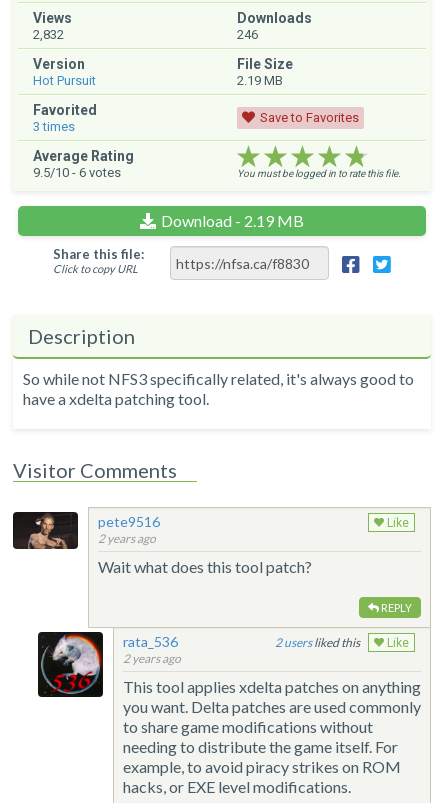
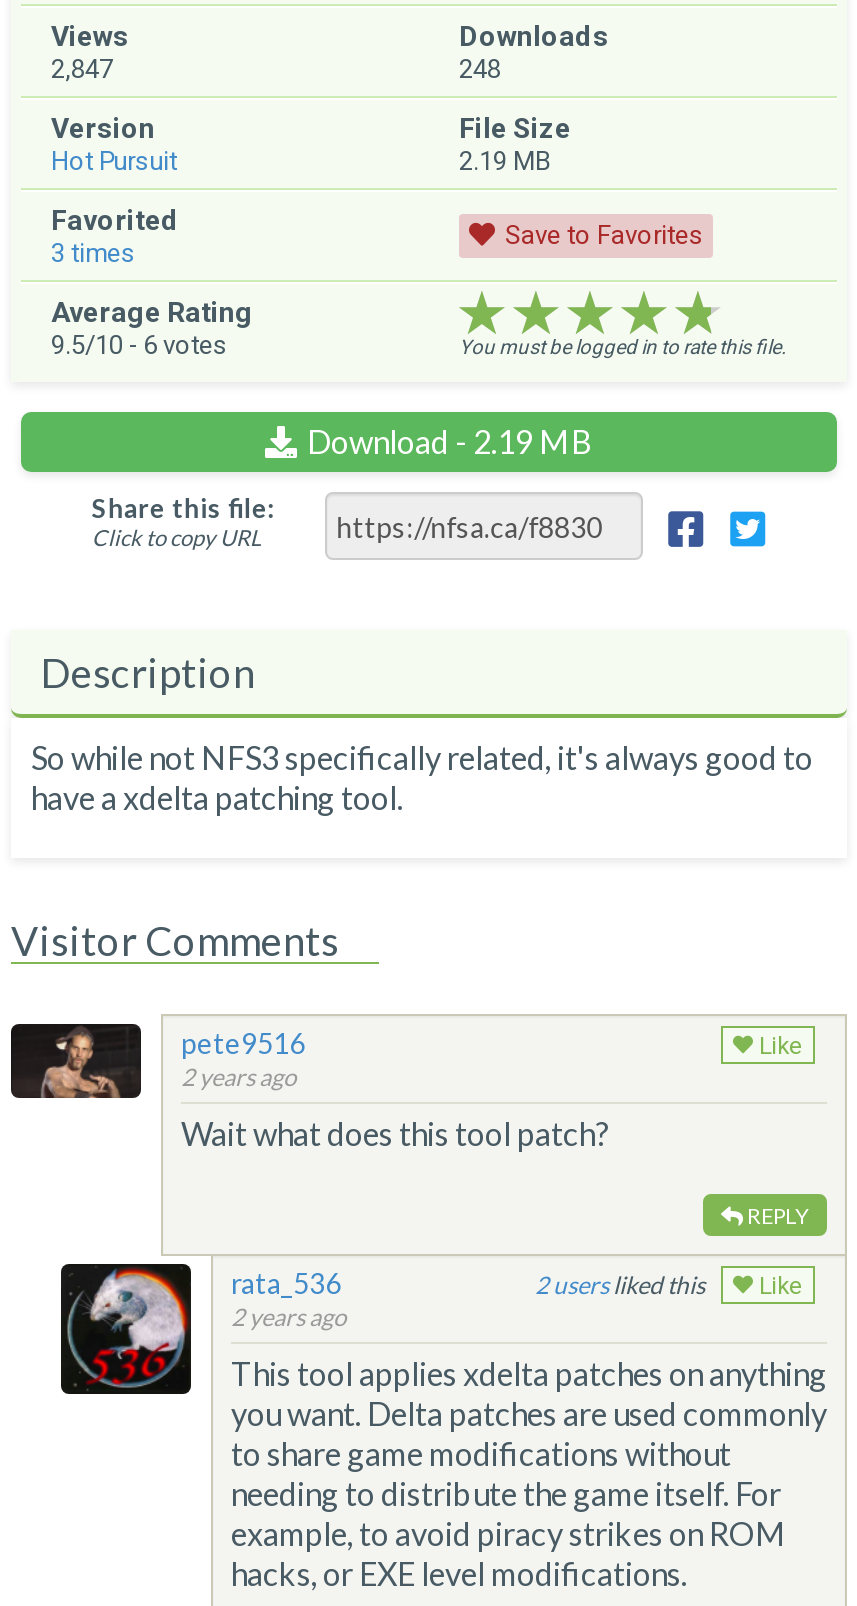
[33,27,64,42] 2,832 -> [51,55,113,85] 2,847
[237,27,258,42] 246 -> [459,55,501,85] 248

